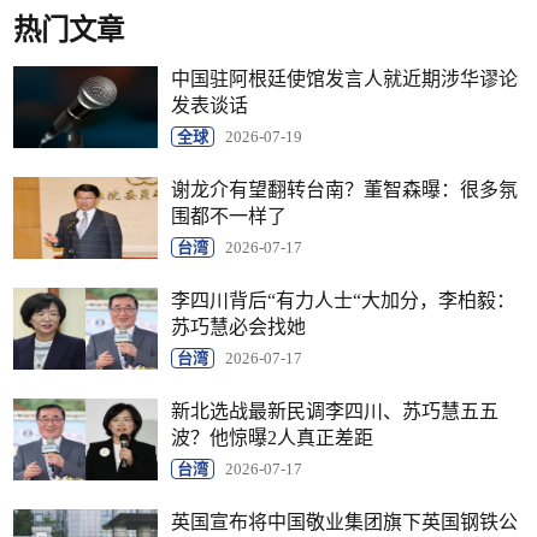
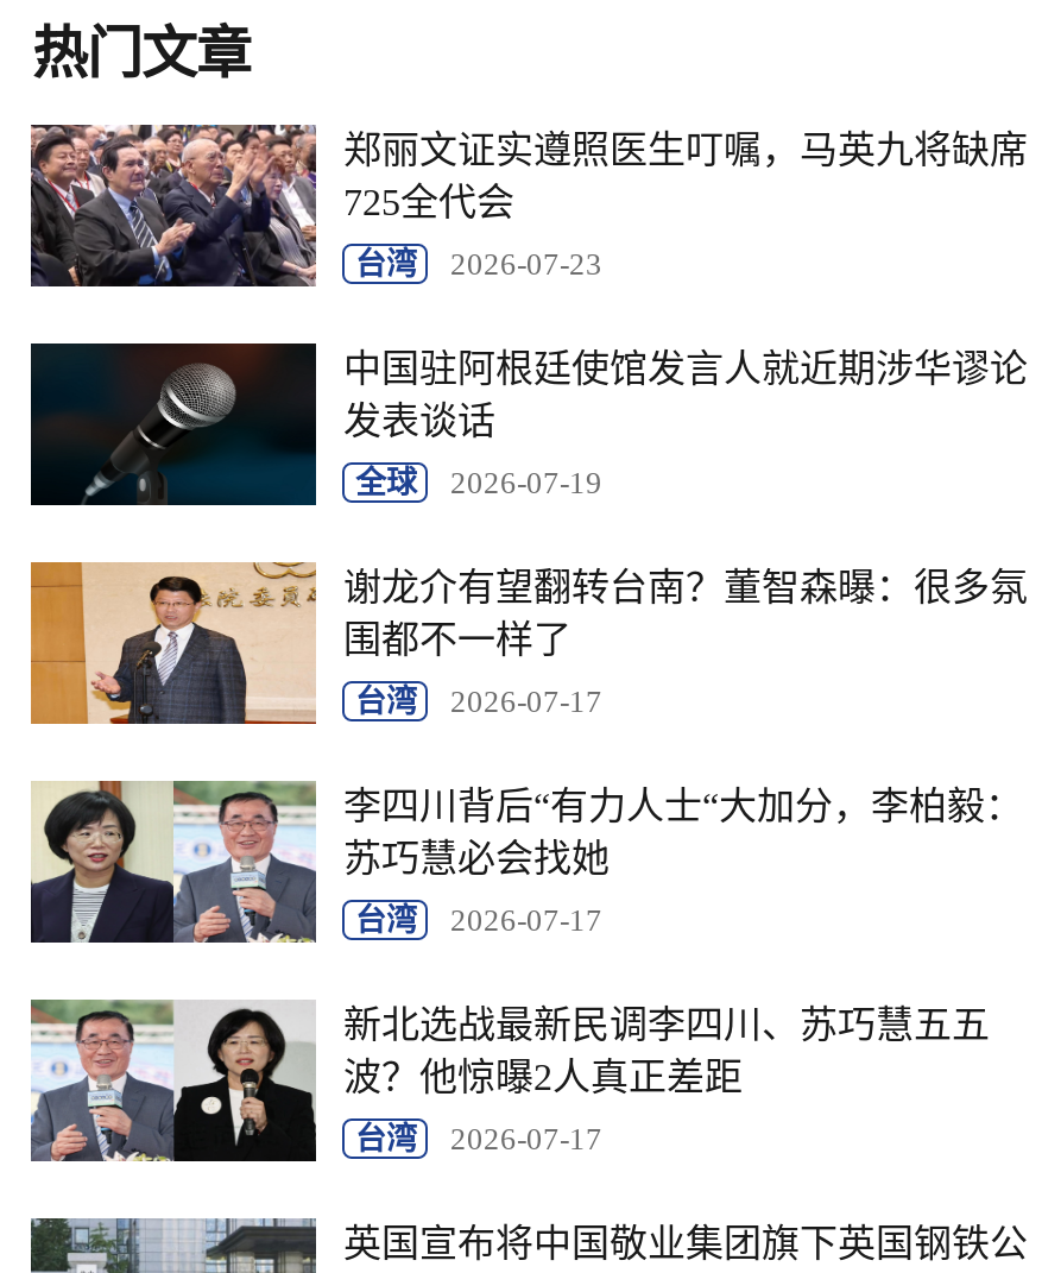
none -> [29,122,1028,289] [image] | 郑丽文证实遵照医生叮嘱，马英九将缺席 | 725全代会 | 台湾 | 2026-07-23

